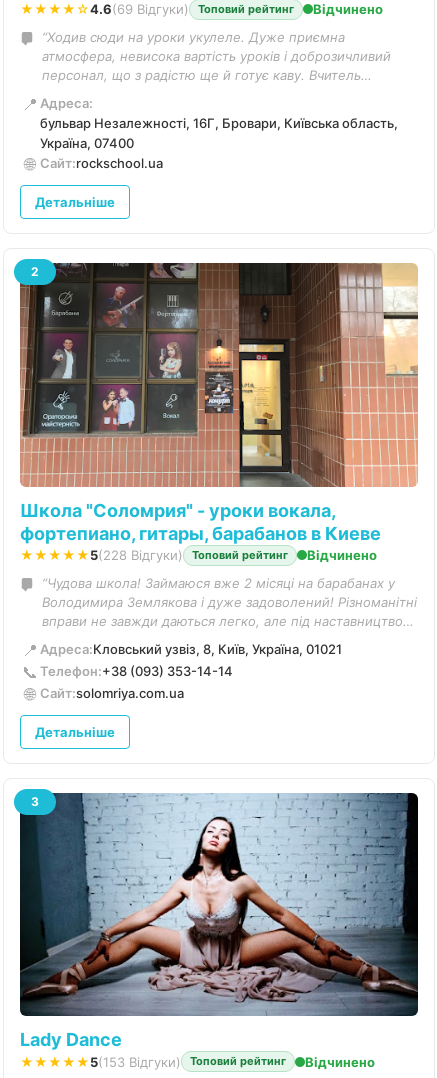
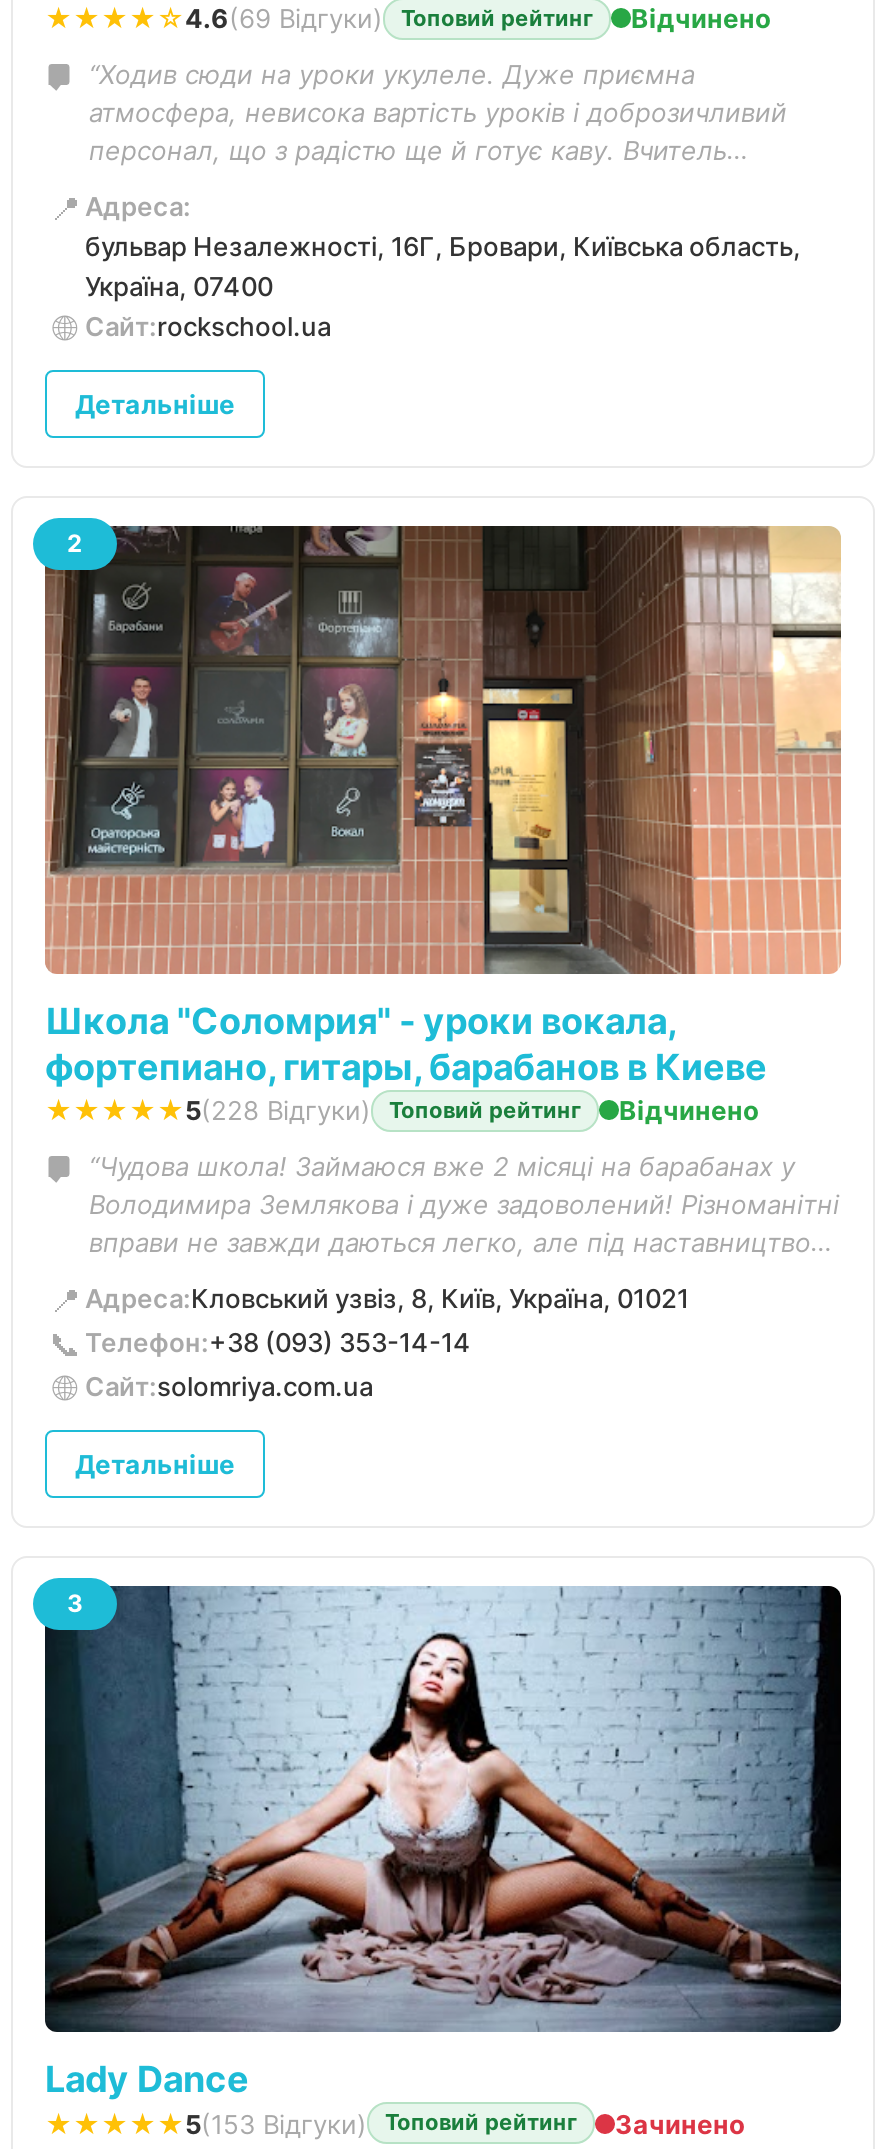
[305,1054,375,1070] Відчинено -> [615,2108,745,2140] Зачинено

